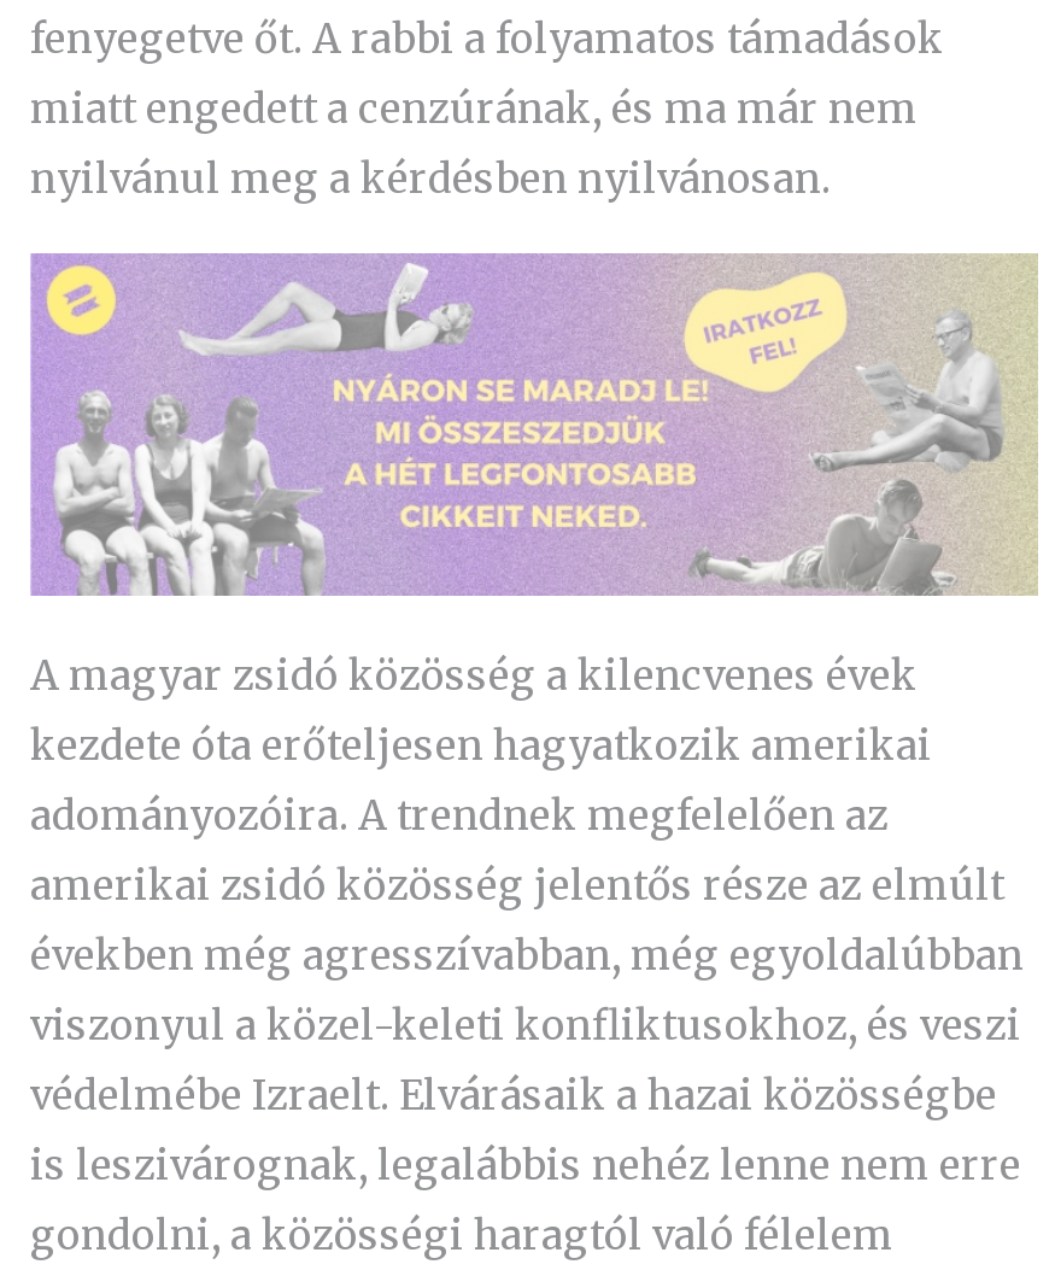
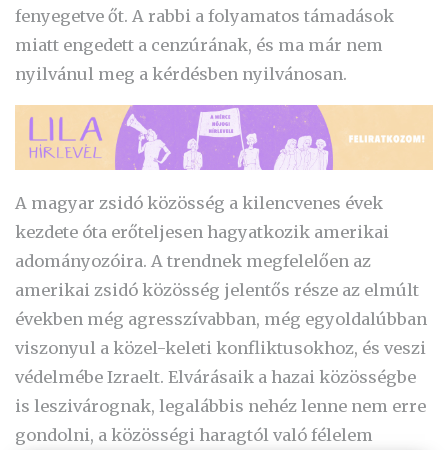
[28,251,1041,598] [image] -> [14,104,433,171] [image]

